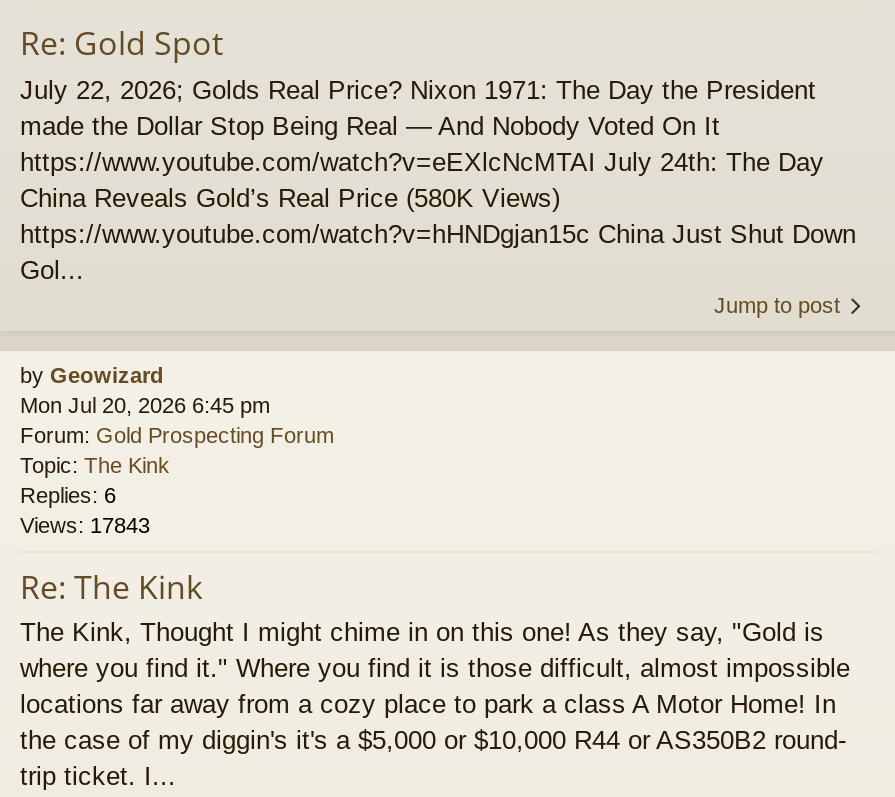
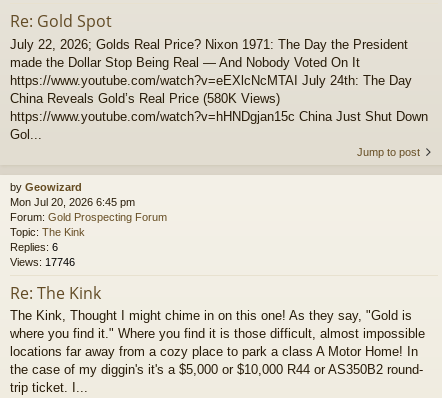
[20,512,150,536] Views: 17843 -> [10,256,75,268] Views: 17746

